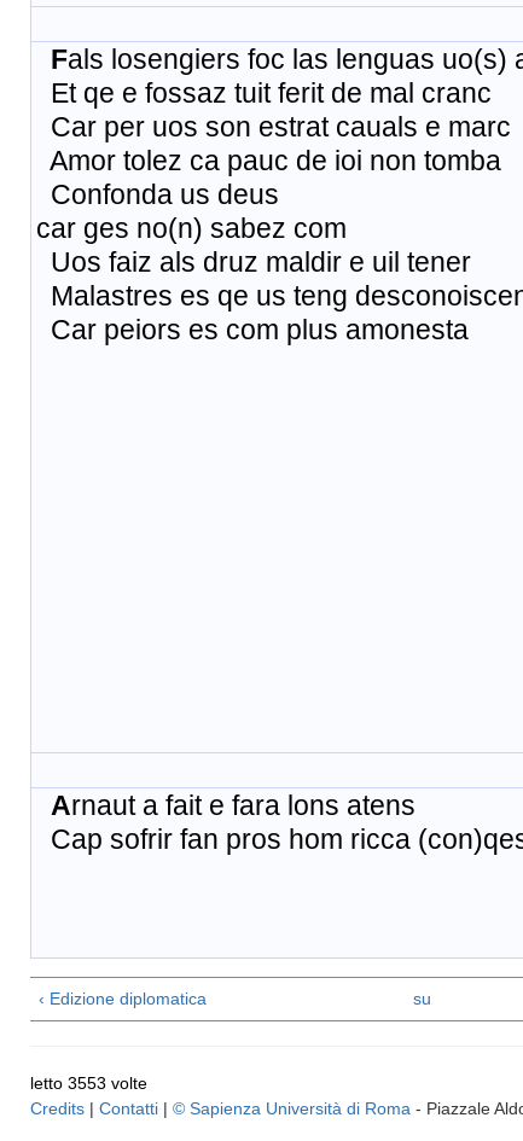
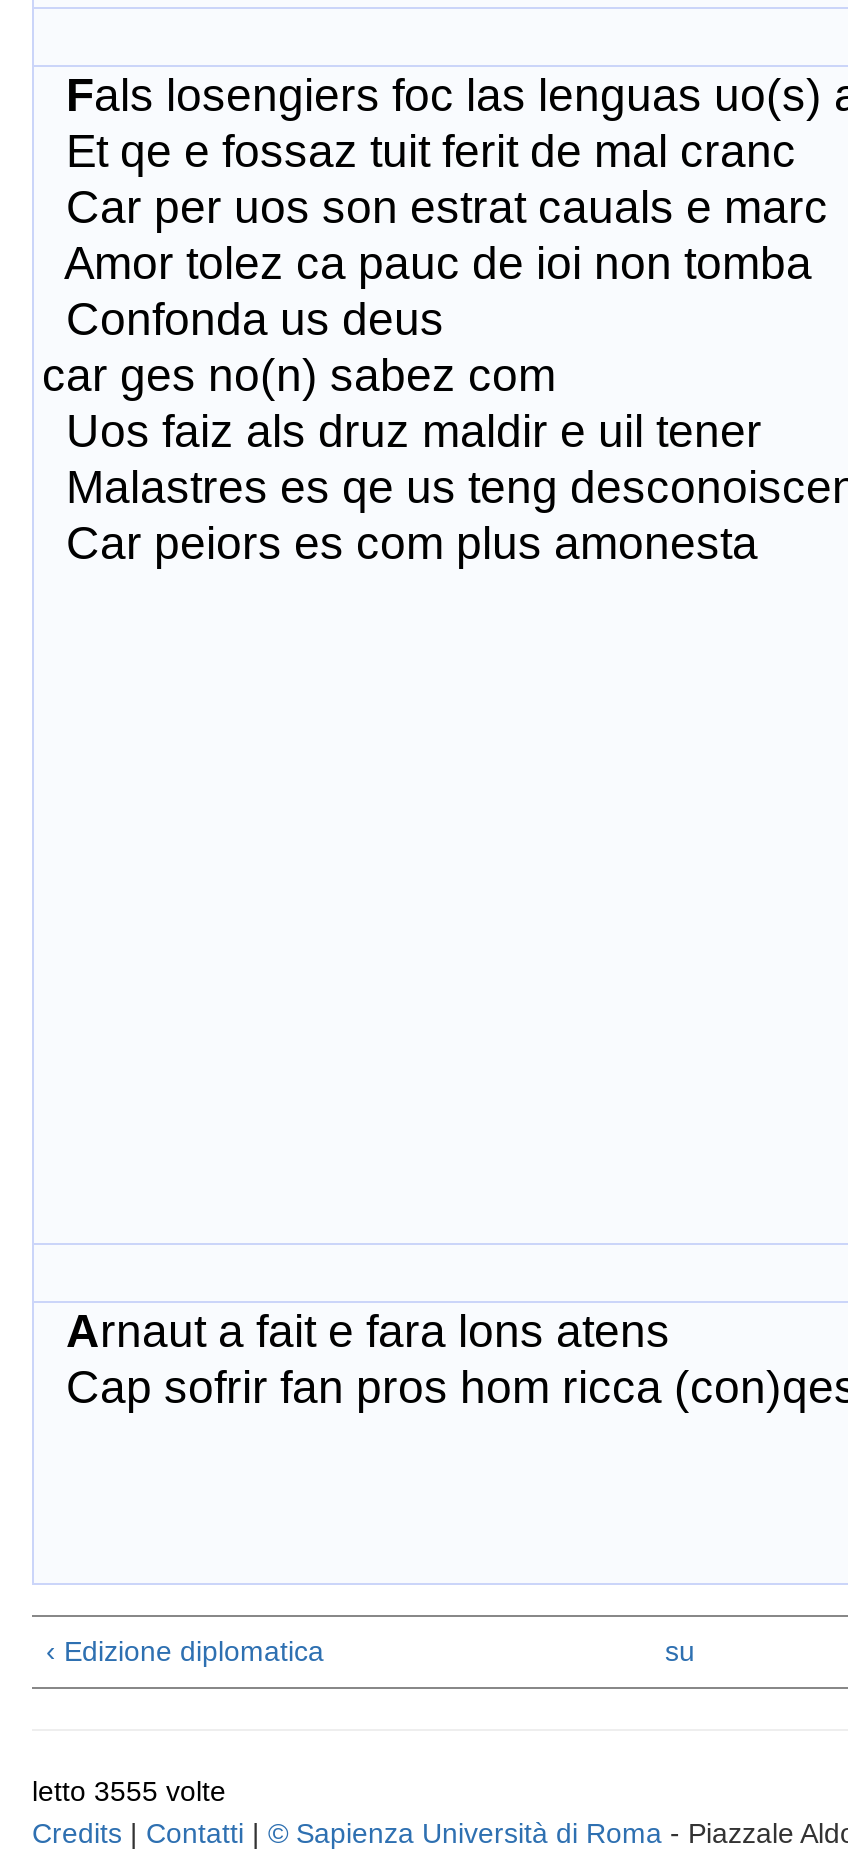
[30,1074,147,1093] letto 3553 volte -> [32,1776,226,1808] letto 3555 volte

